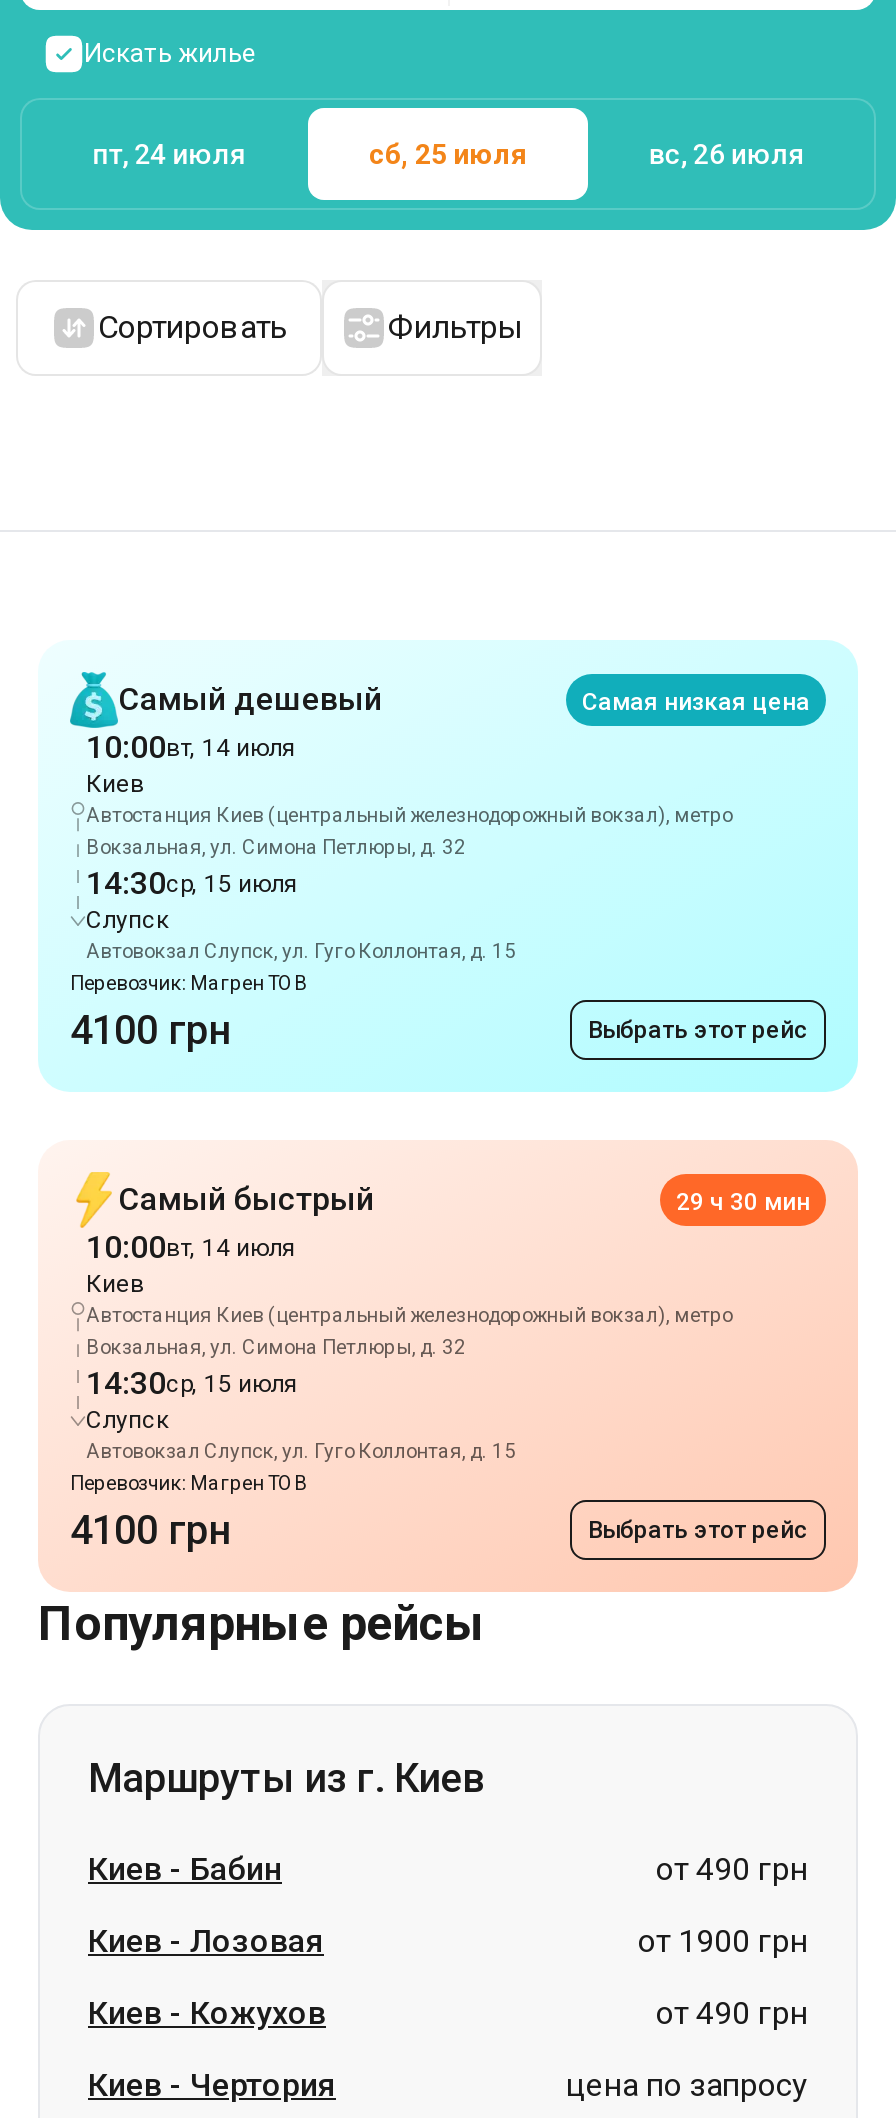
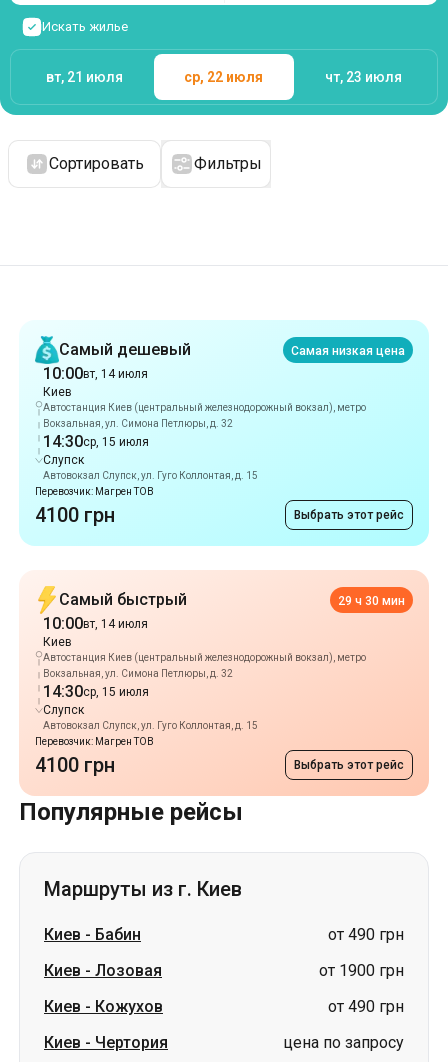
[92,138,246,170] пт, 24 июля -> [46,69,123,85] вт, 21 июля
[369,138,527,170] сб, 25 июля -> [184,69,263,85] ср, 22 июля
[649,138,805,170] вс, 26 июля -> [325,69,402,85] чт, 23 июля

